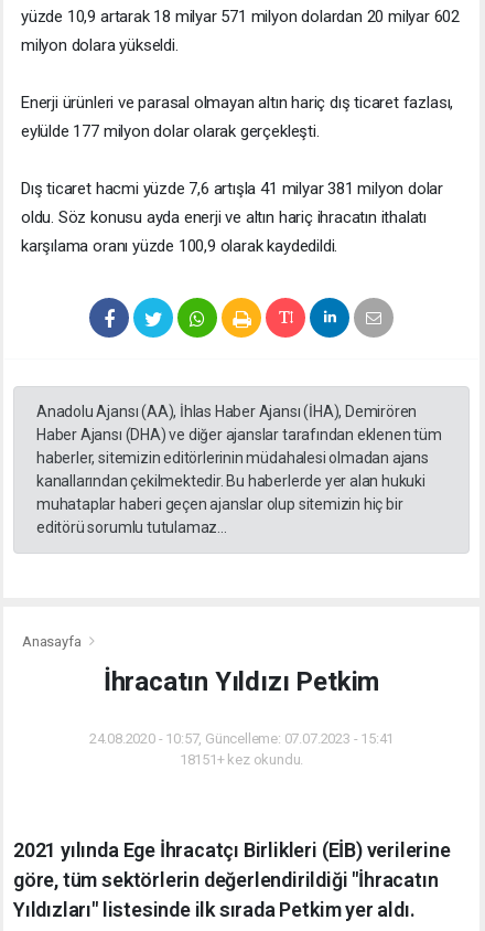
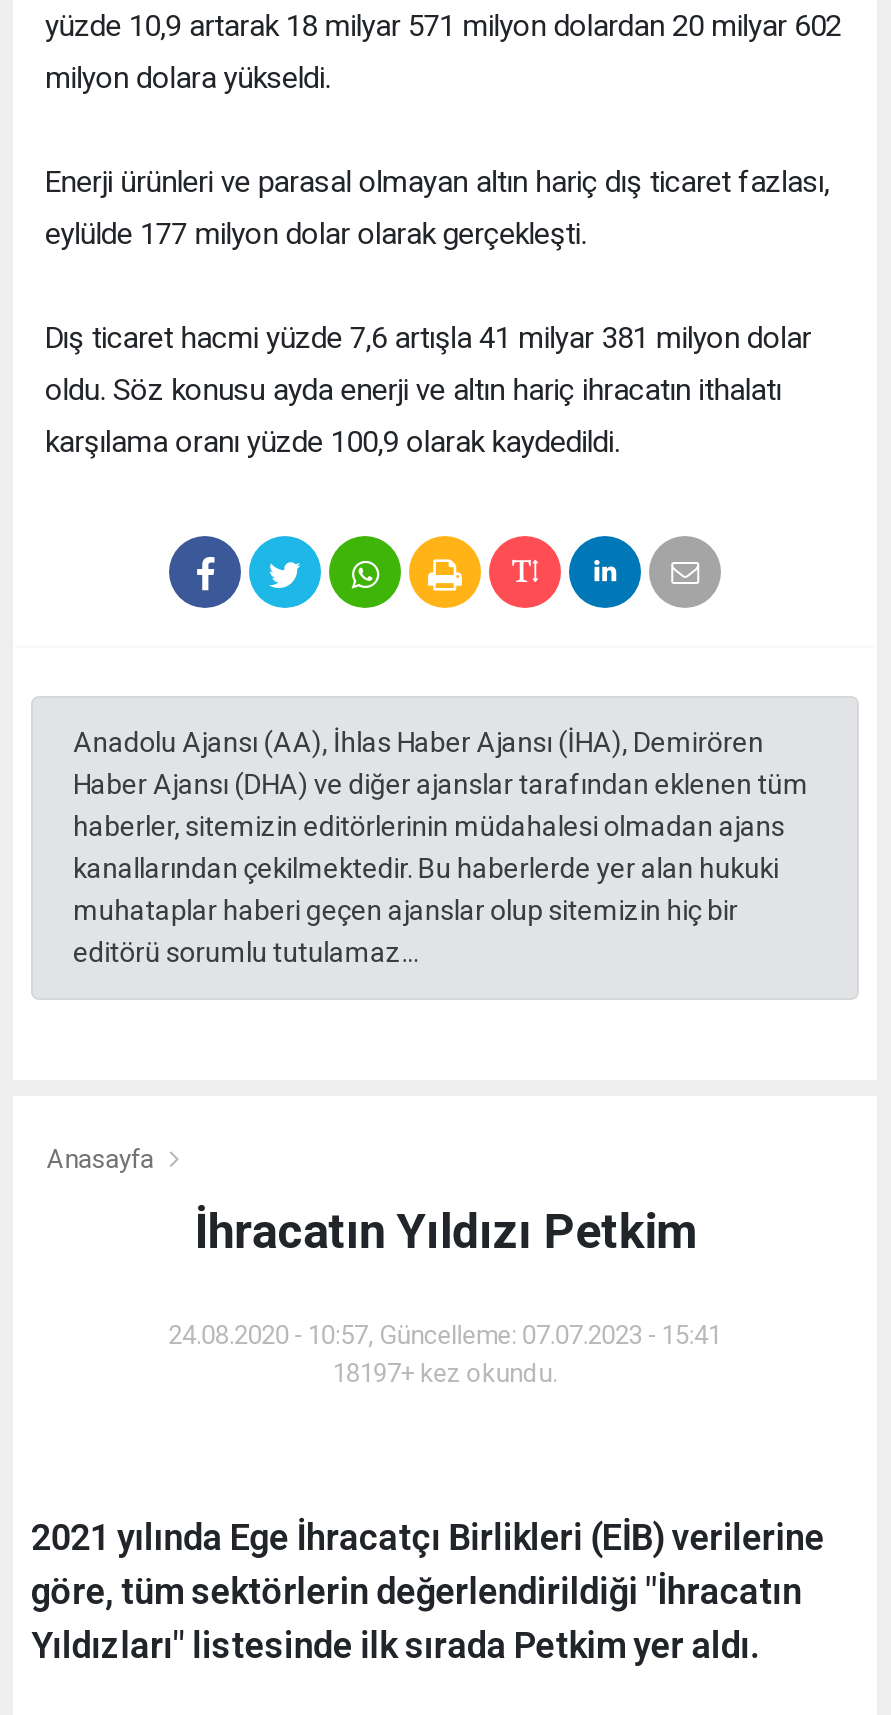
[179,751,303,768] 18151+ kez okundu. -> [332,1358,558,1388] 18197+ kez okundu.

